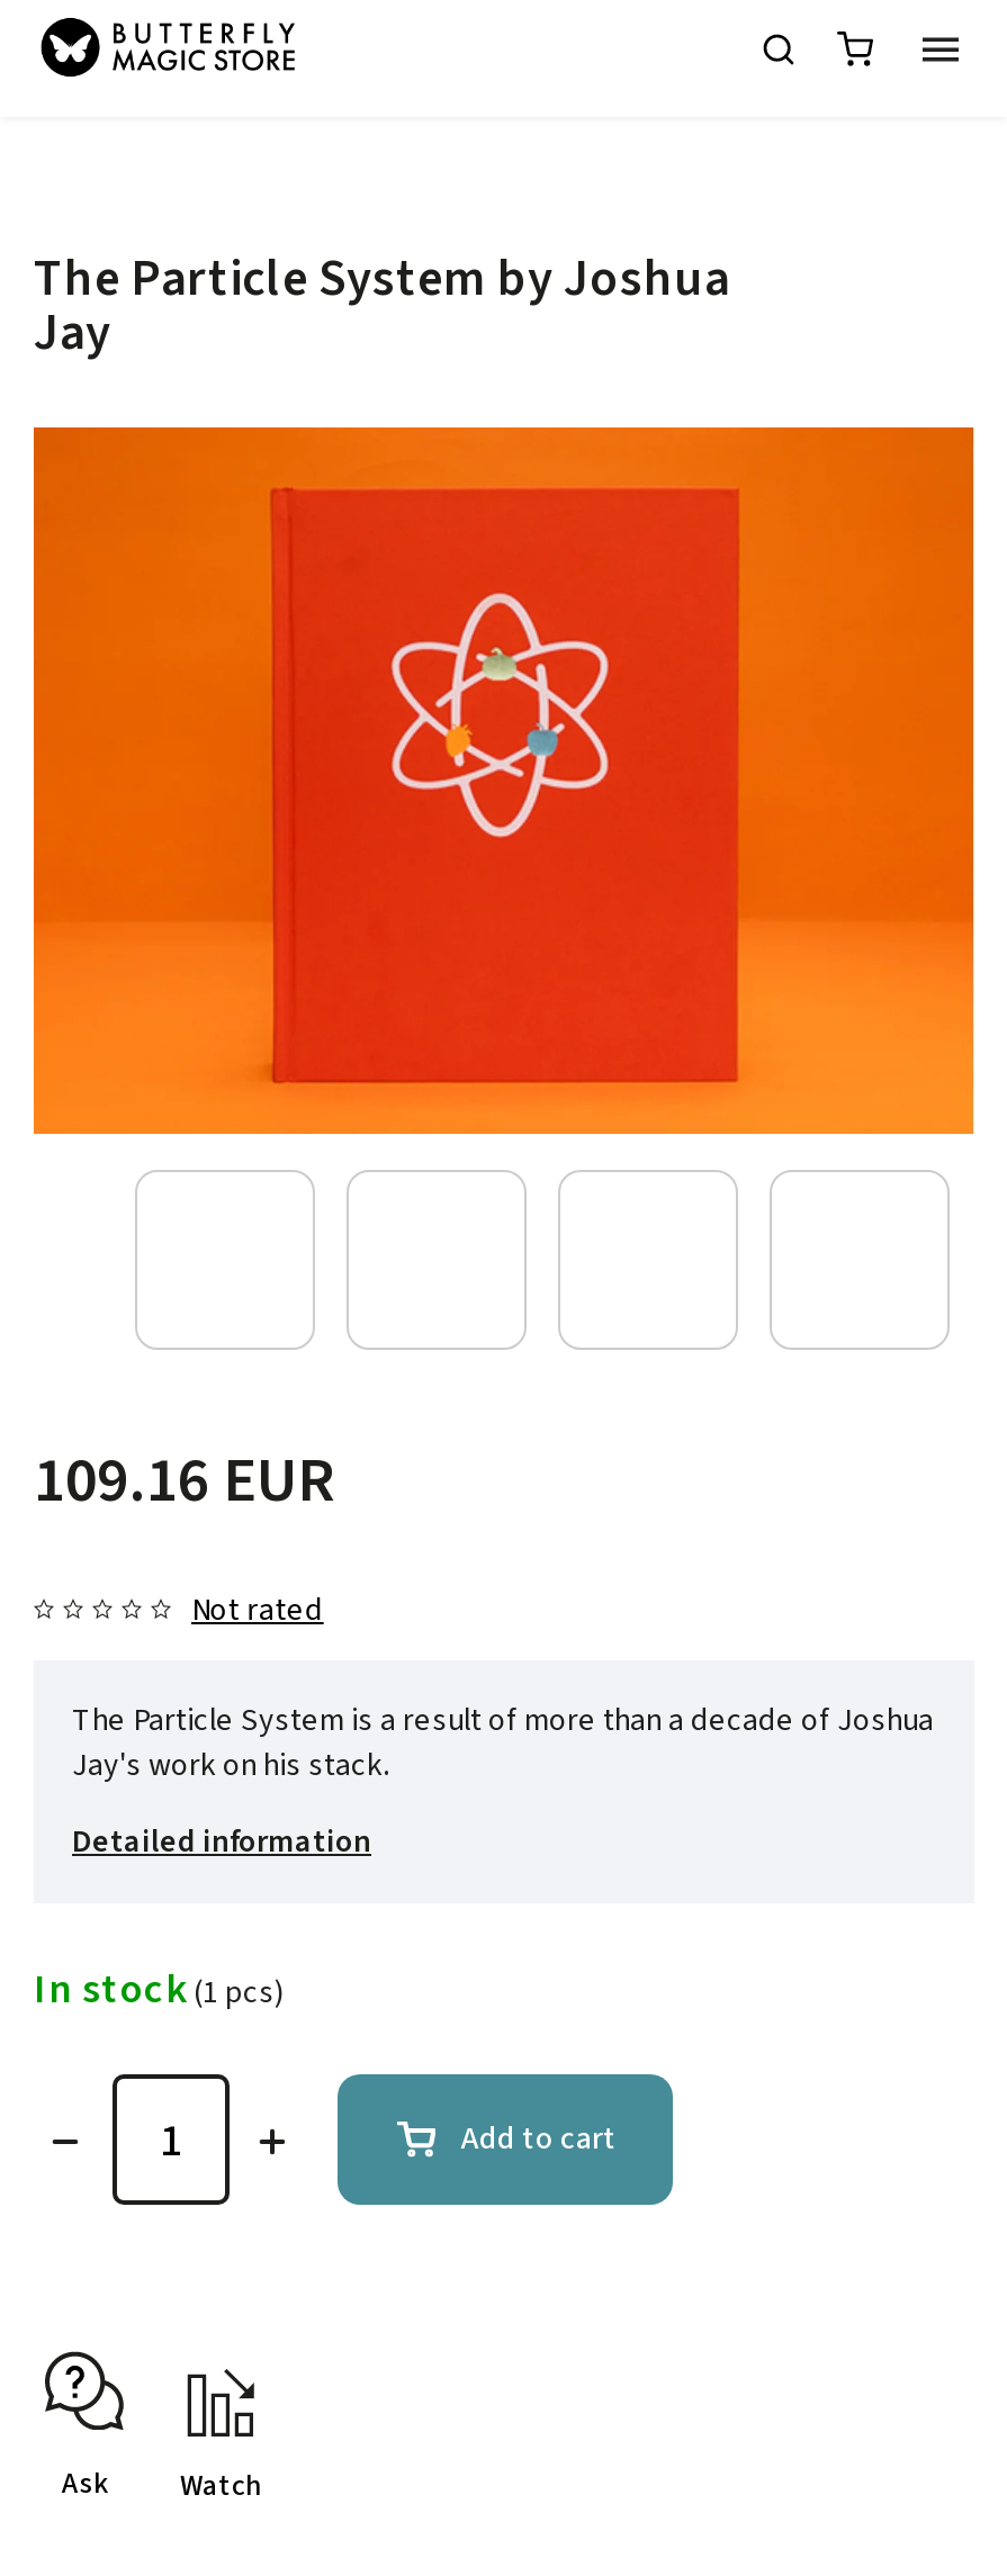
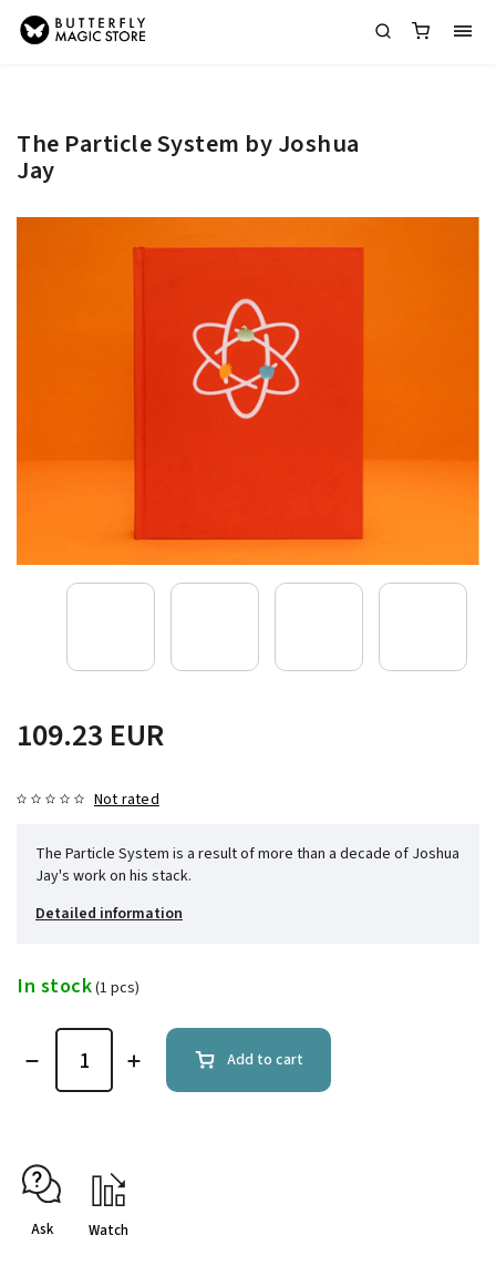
[34,1434,333,1524] 109.16 EUR -> [17,713,164,757] 109.23 EUR

